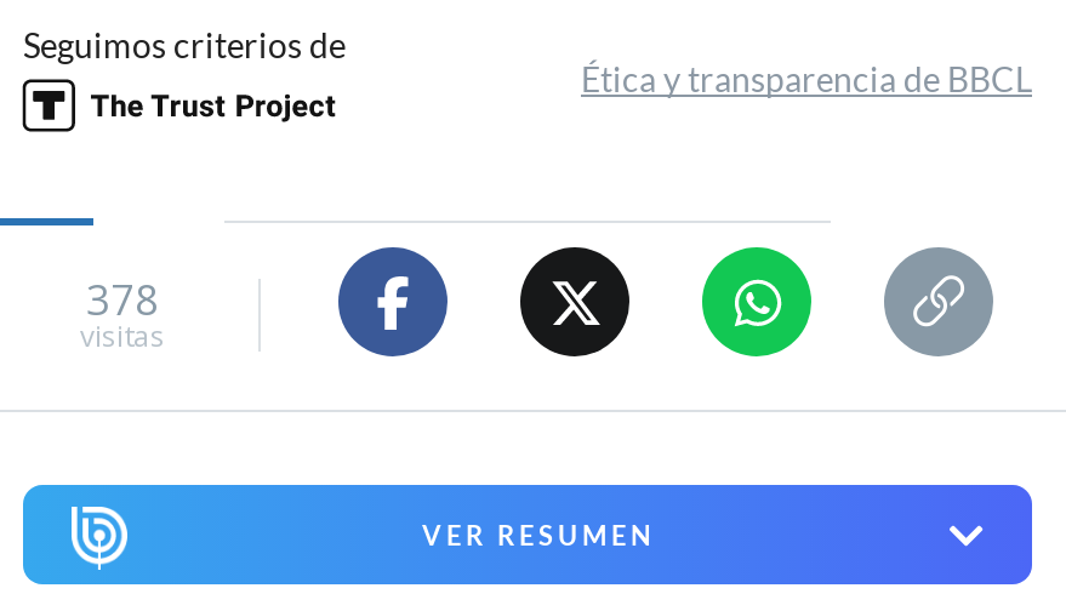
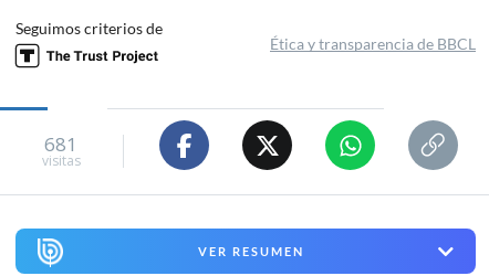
[86,272,159,327] 378 -> [44,131,77,157] 681

